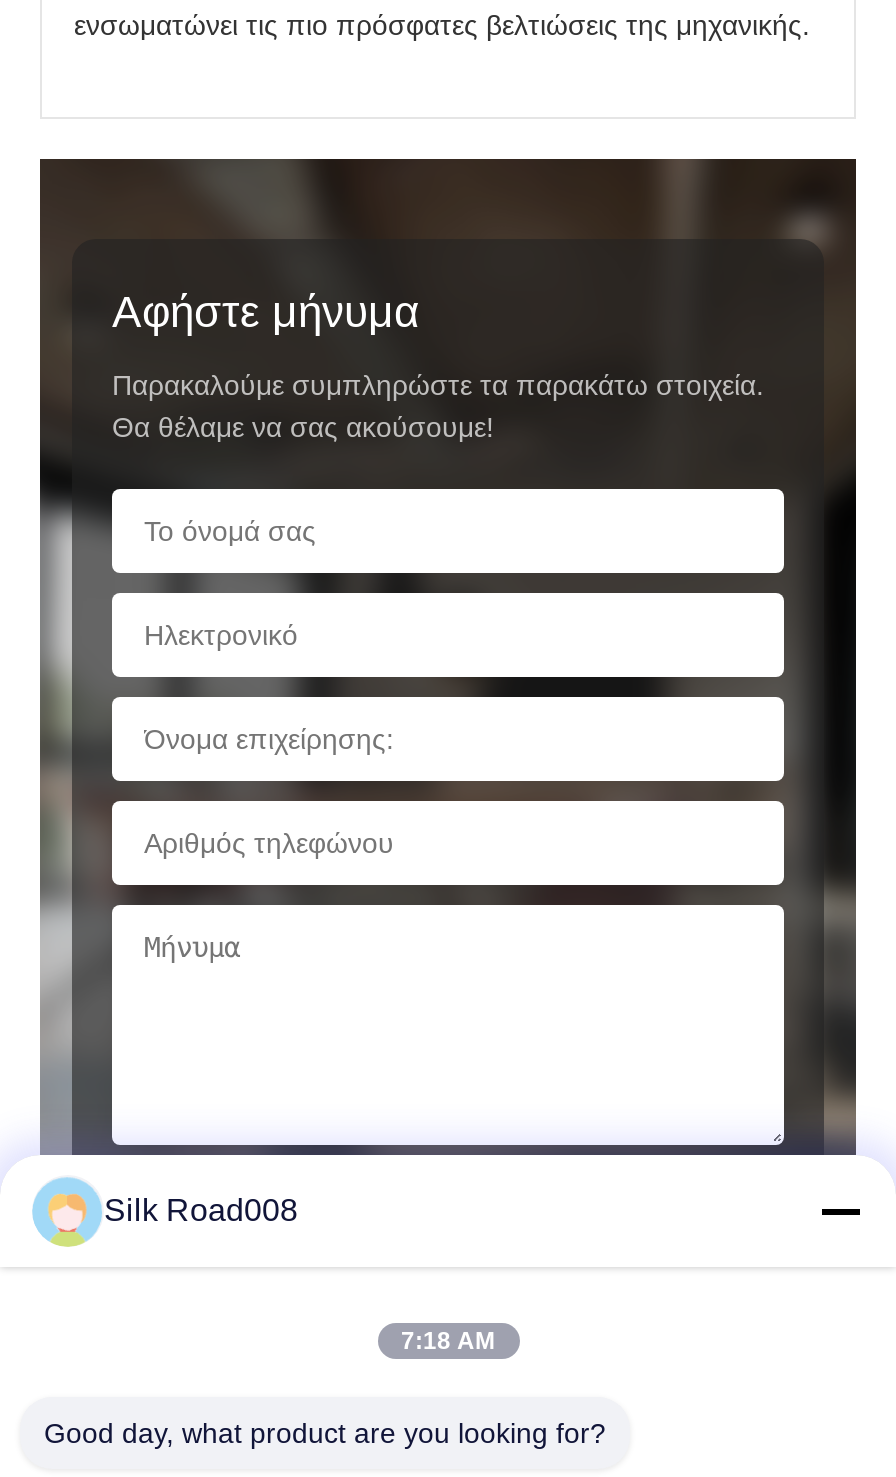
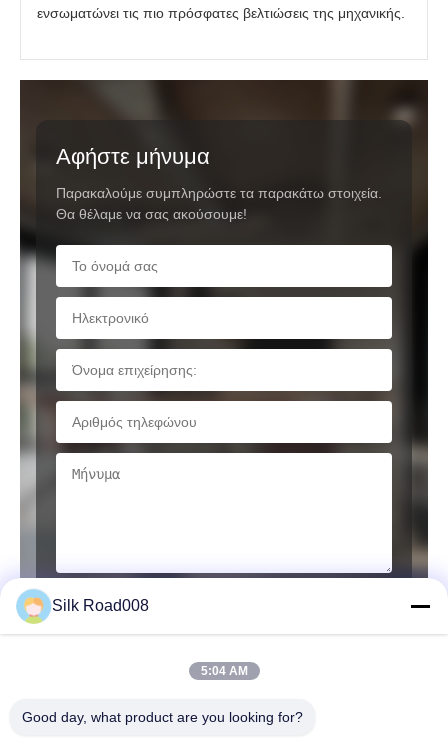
[401,1327,495,1355] 7:18 AM -> [200,664,247,678] 5:04 AM

